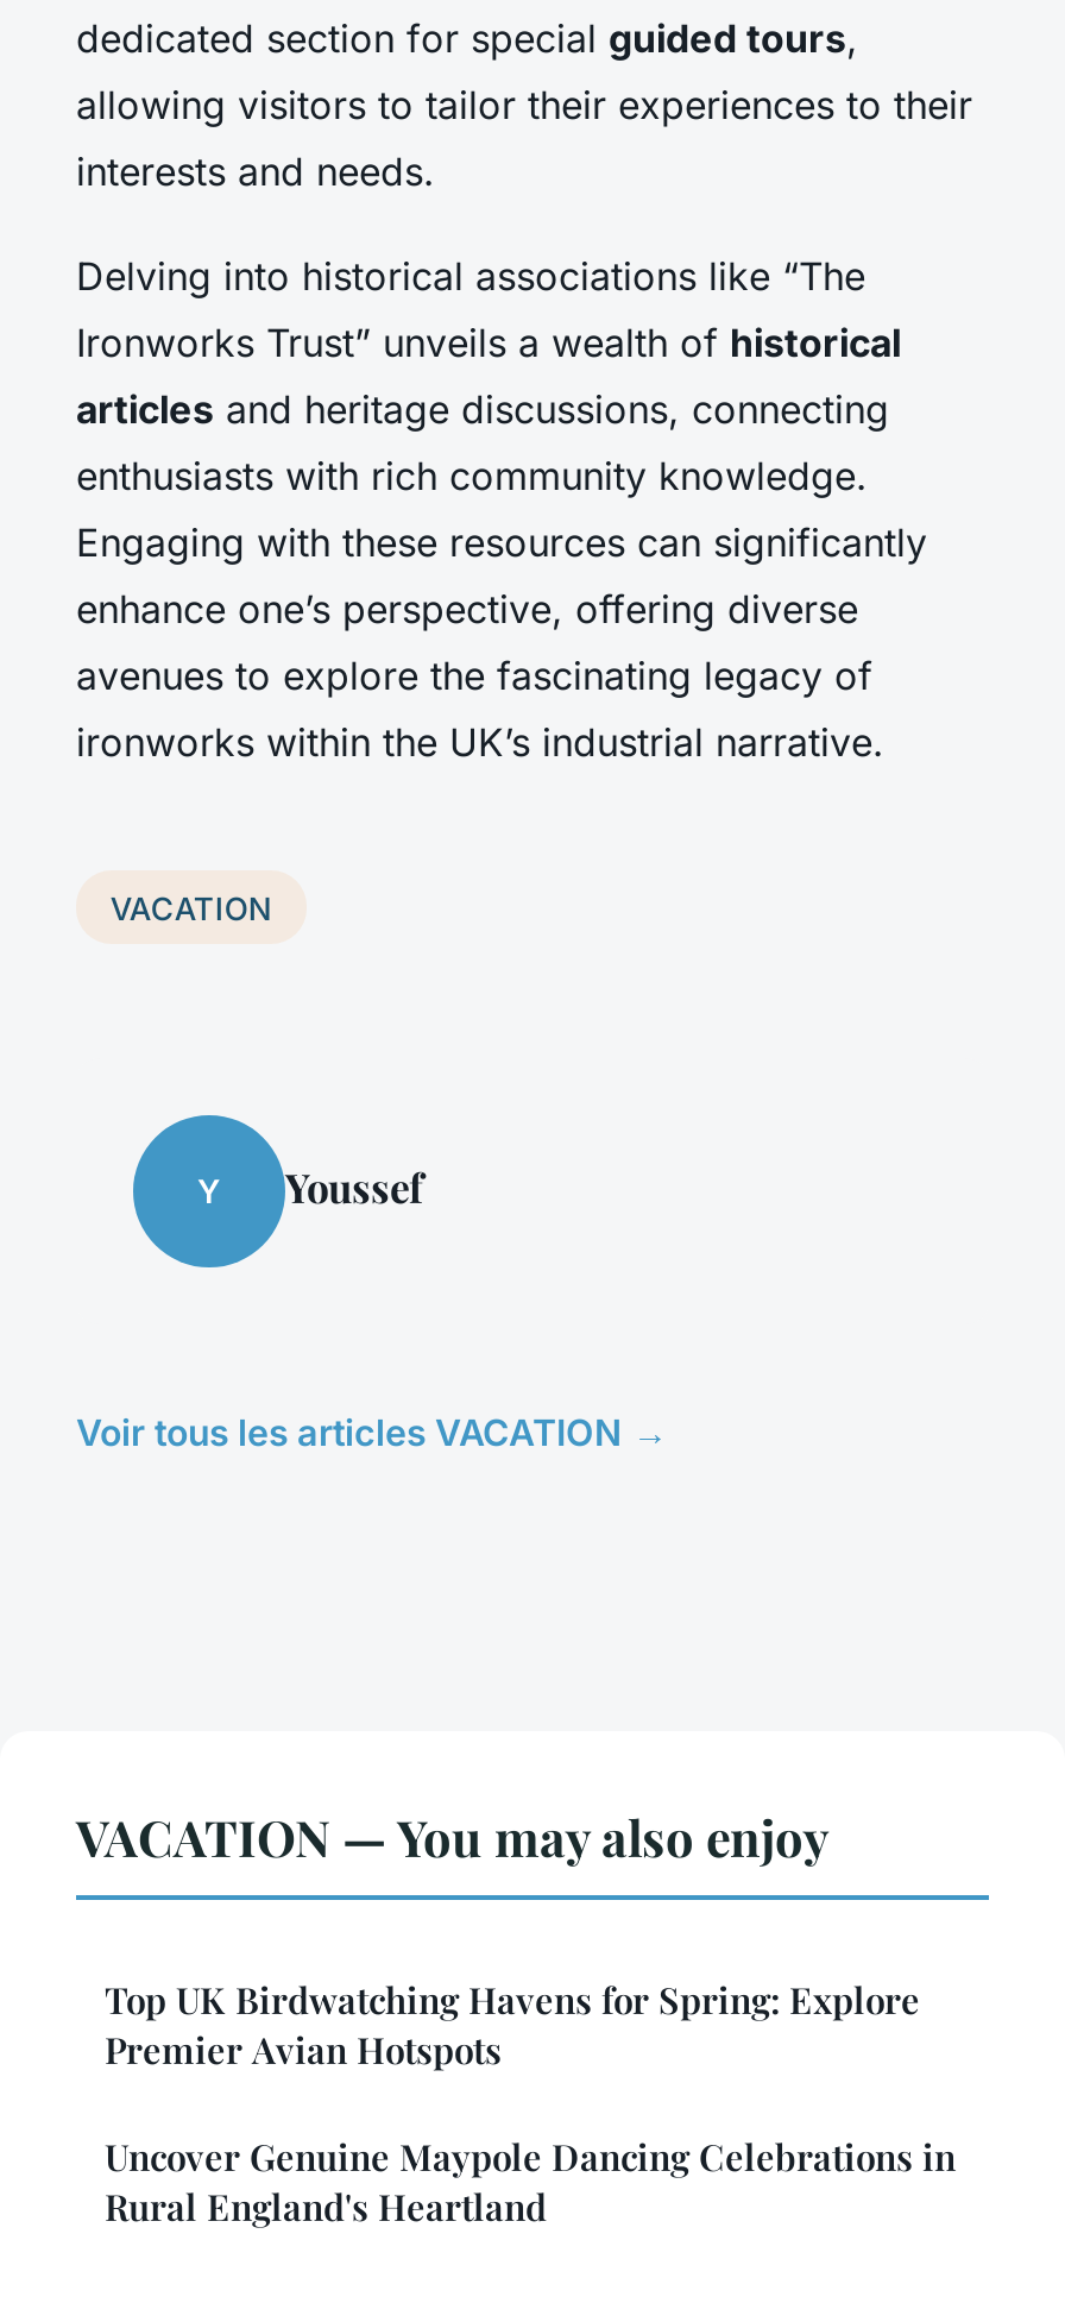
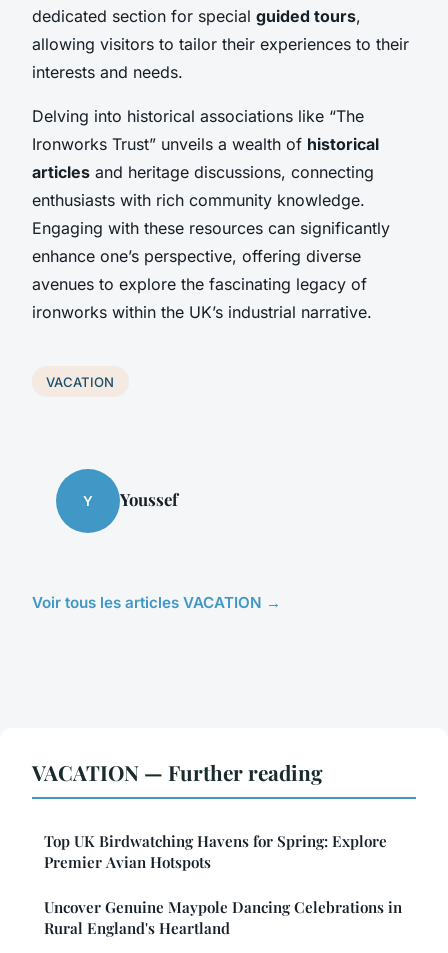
[76,1803,830,1870] VACATION — You may also enjoy -> [32,758,323,786] VACATION — Further reading

